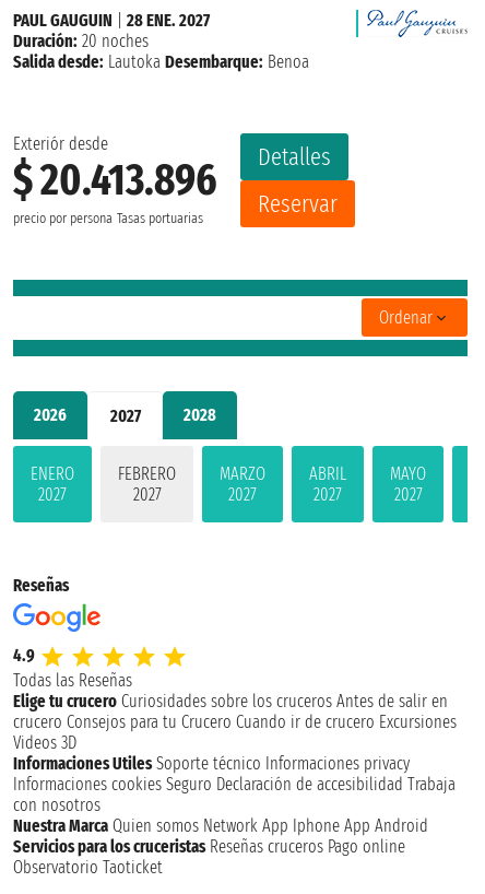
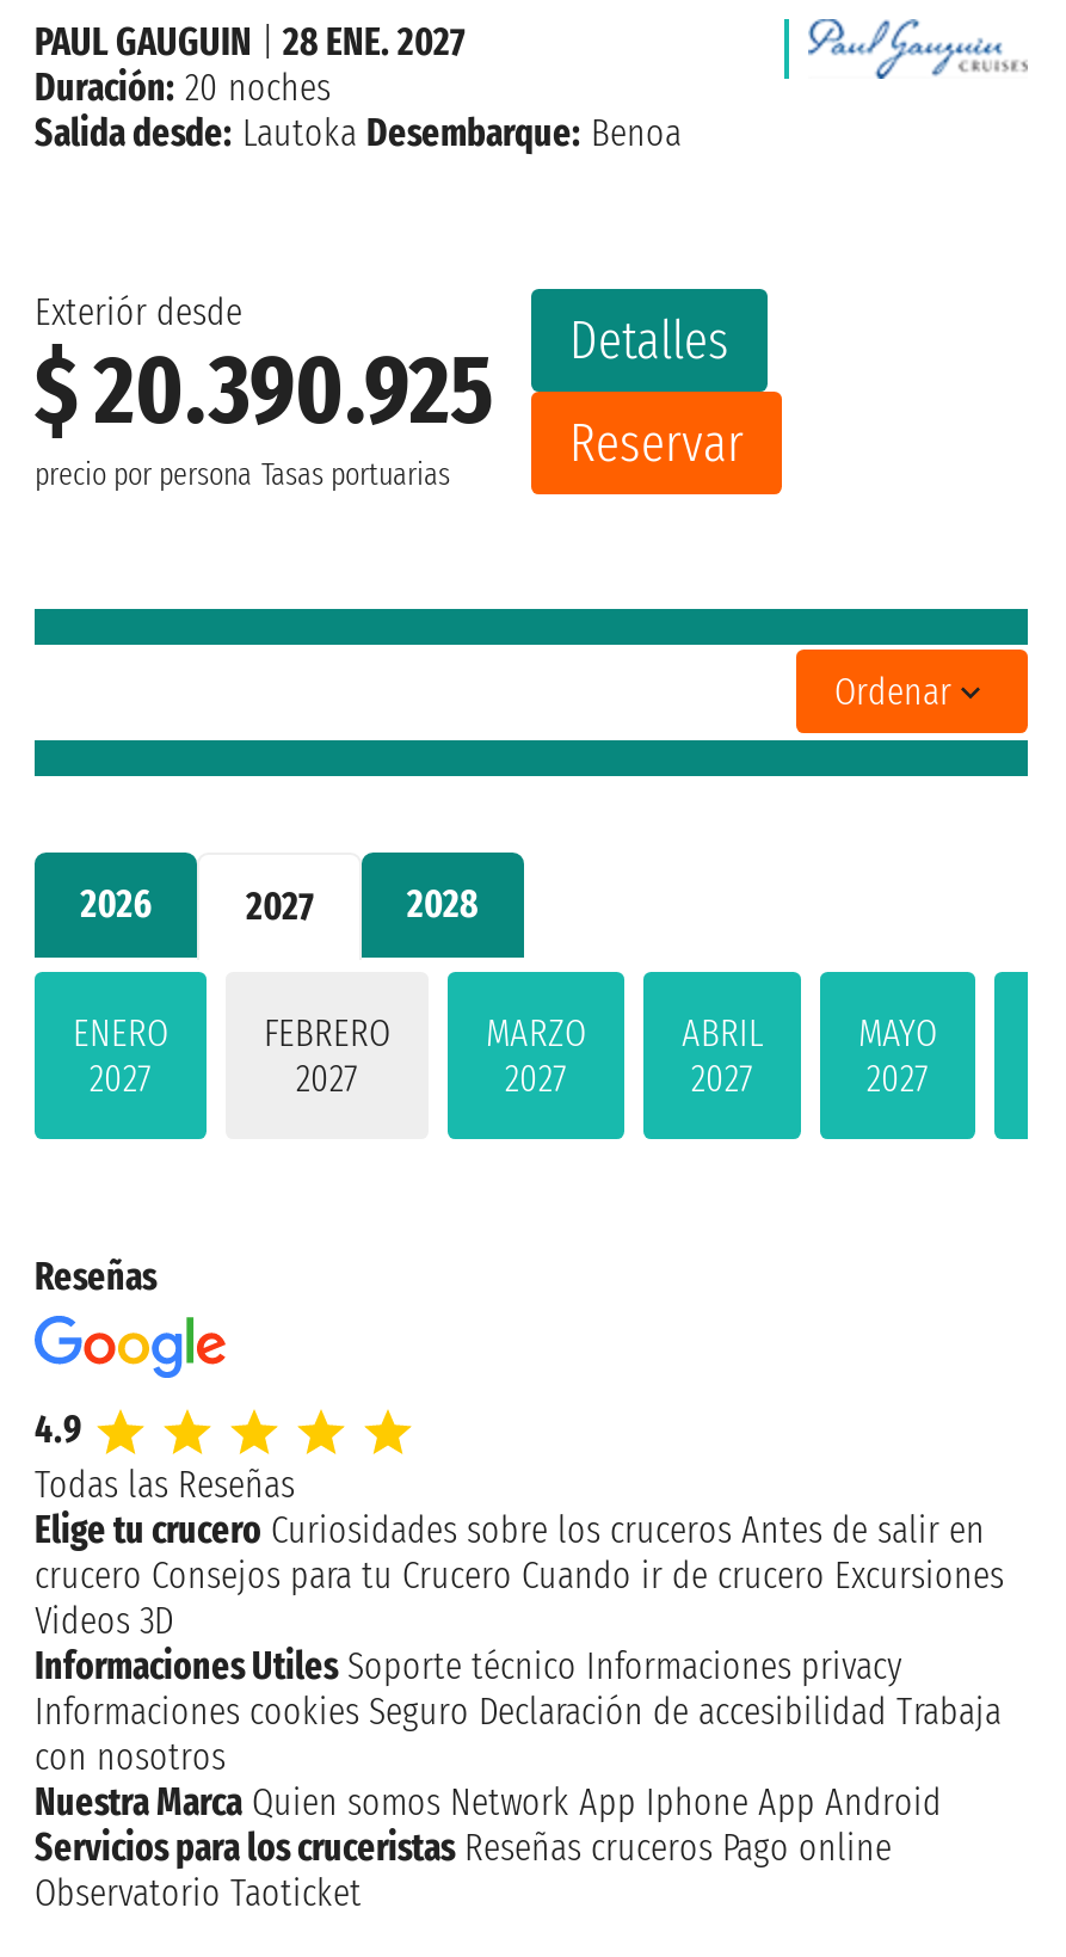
[13,142,338,218] $ 20.413.896 Detalles Reservar -> [35,307,744,474] $ 20.390.925 Detalles Reservar

